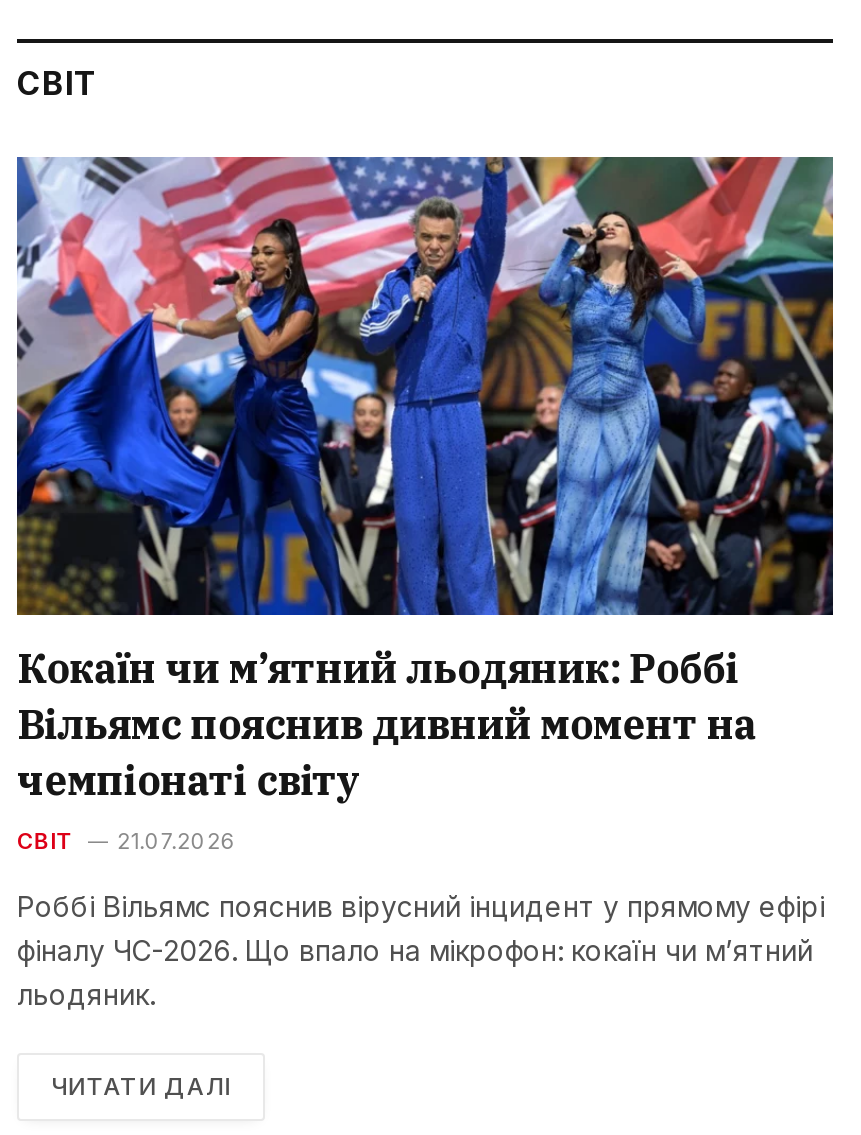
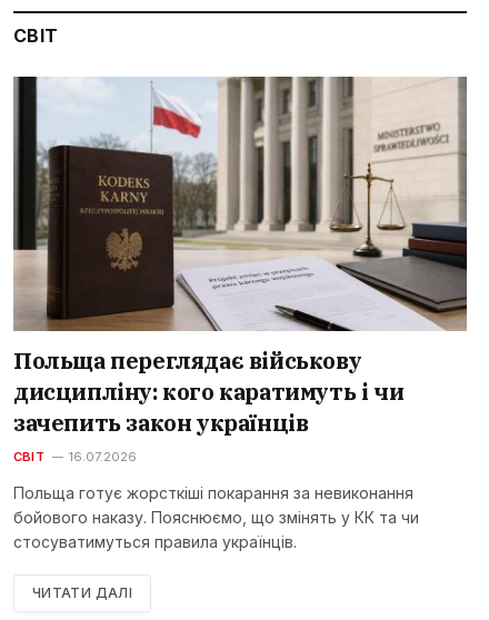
[15,155,835,807] [image] | Кокаїн чи м’ятний льодяник: Роббі | Вільямс пояснив дивний момент на | чемпіонаті світу -> [12,76,468,438] [image] | Польща переглядає військову | дисципліну: кого каратимуть і чи | зачепить закон українців
[17,827,237,855] СВІТ 21.07.2026 -> [13,449,137,464] СВІТ 16.07.2026
[17,889,825,1011] Роббі Вільямс пояснив вірусний інцидент у прямому ефірі | фіналу ЧС-2026. Що впало на мікрофон: кокаїн чи м’ятний | льодяник. -> [13,483,419,551] Польща готує жорсткіші покарання за невиконання | бойового наказу. Пояснюємо, що змінять у КК та чи | стосуватимуться правила українців.

